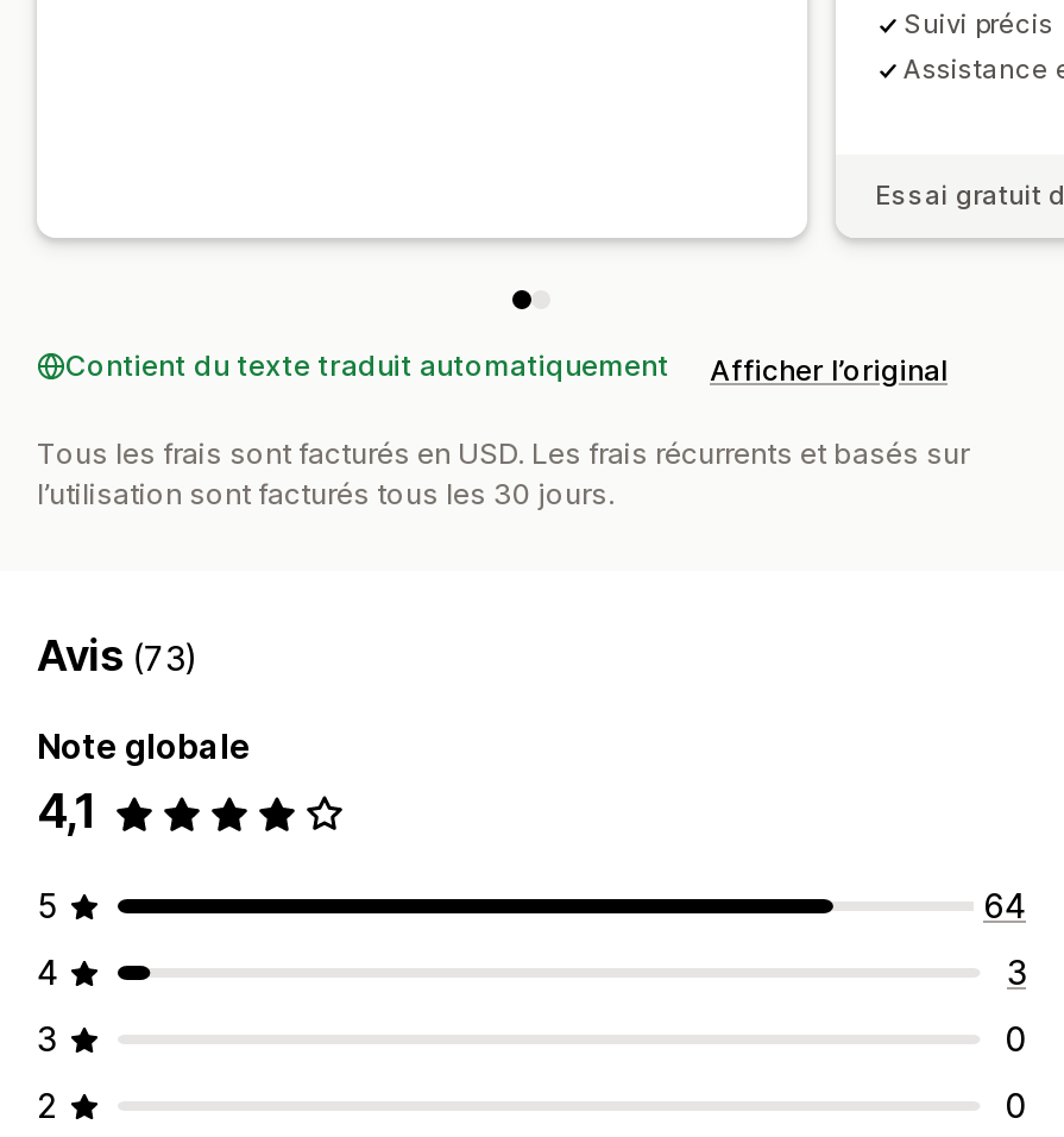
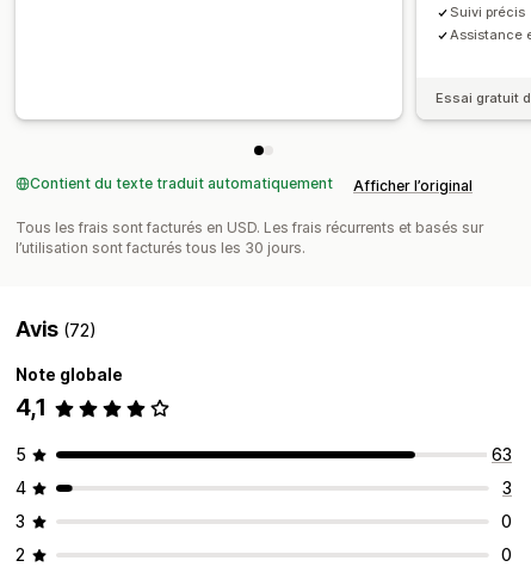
[37,632,199,681] Avis (73) -> [16,317,97,342] Avis (72)
[983,886,1026,926] 64 -> [492,445,512,465] 63

